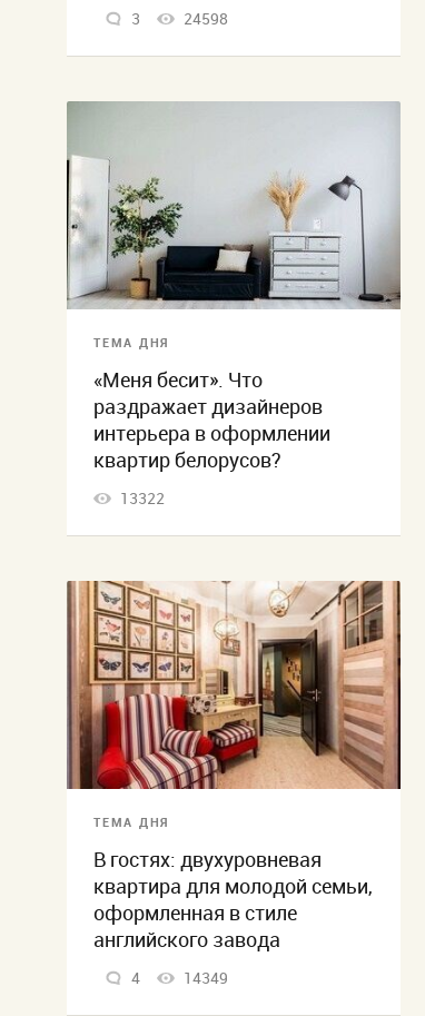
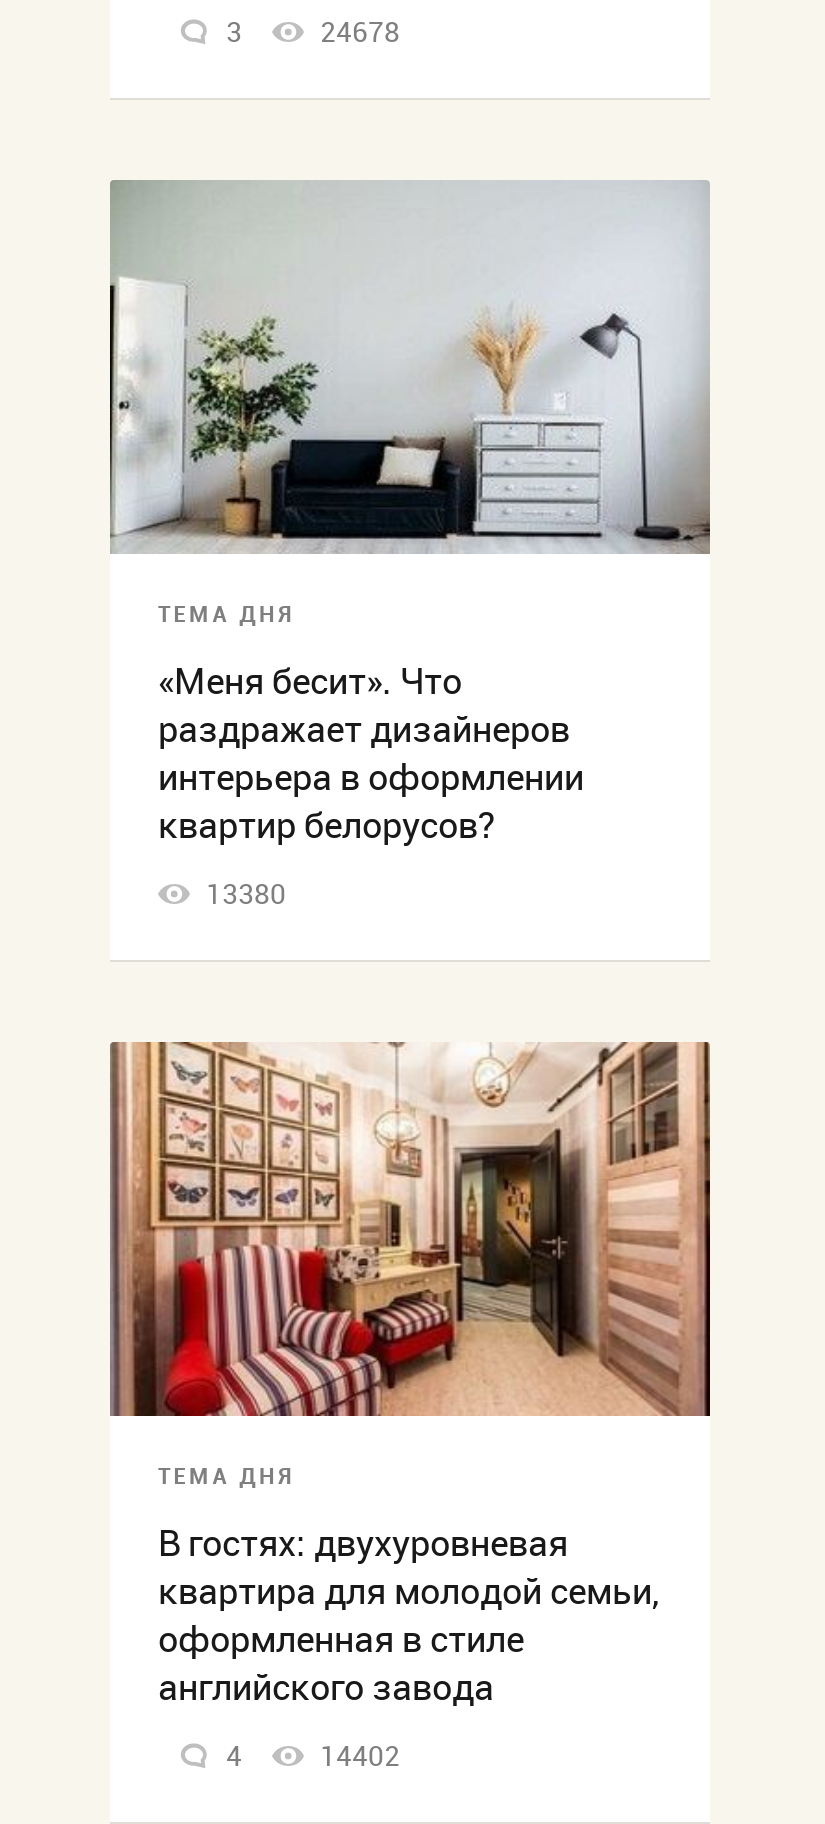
[184,10,228,28] 24598 -> [320,16,400,48] 24678
[120,490,165,507] 13322 -> [206,878,286,910] 13380
[184,969,228,987] 14349 -> [320,1740,400,1772] 14402

